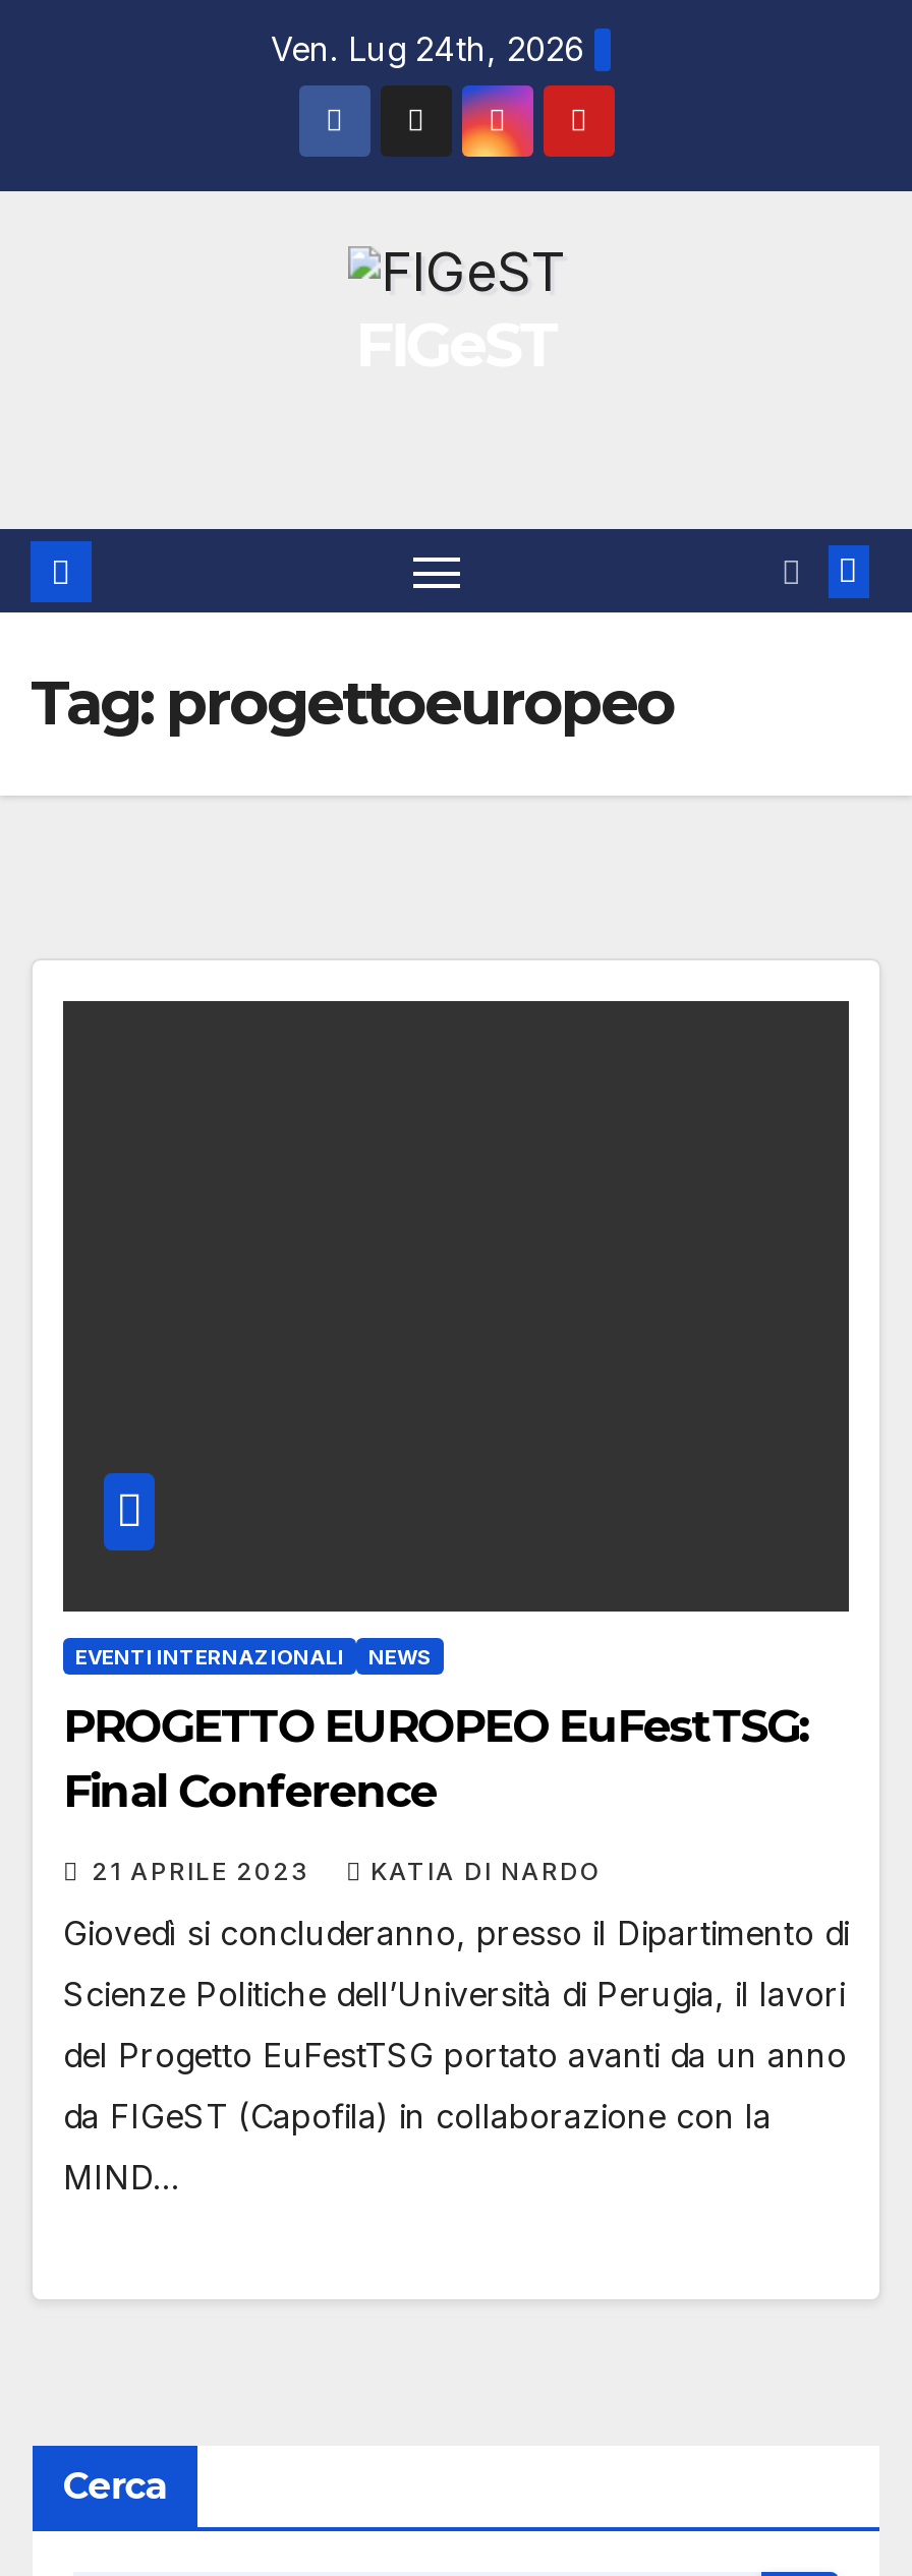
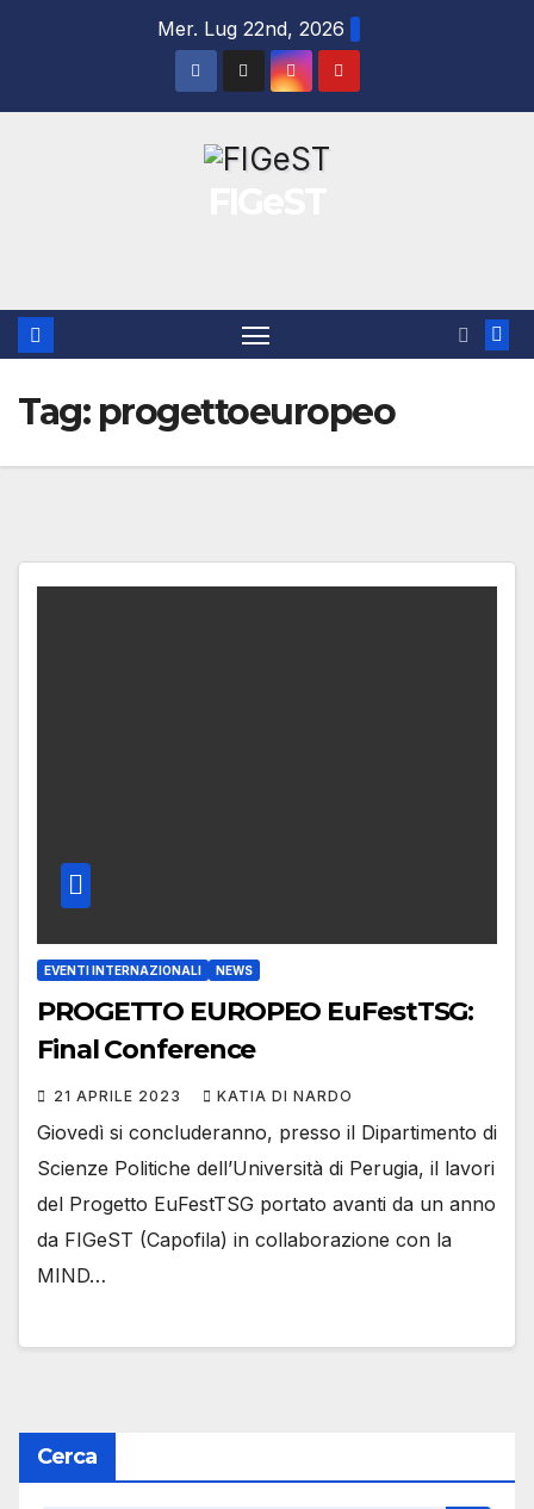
[271,28,584,69] Ven. Lug 24th, 2026 -> [157,17,344,41] Mer. Lug 22nd, 2026

